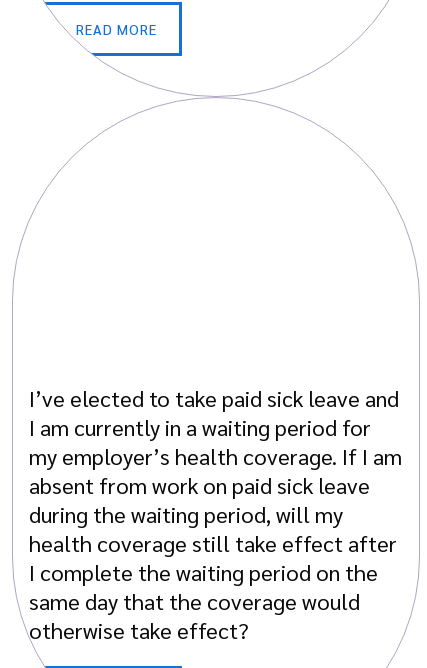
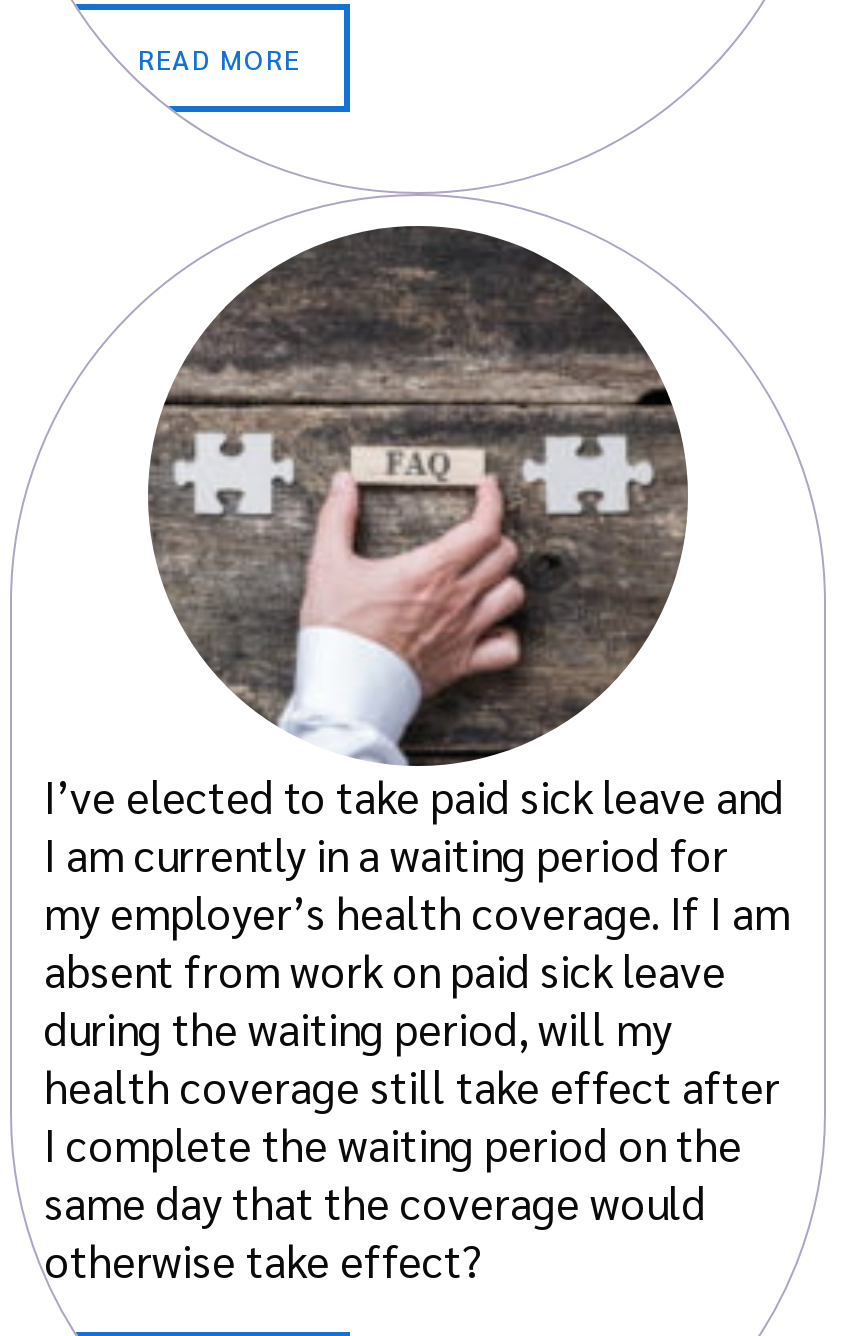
none -> [146,224,690,764] [image]

